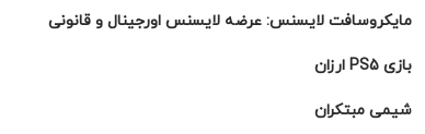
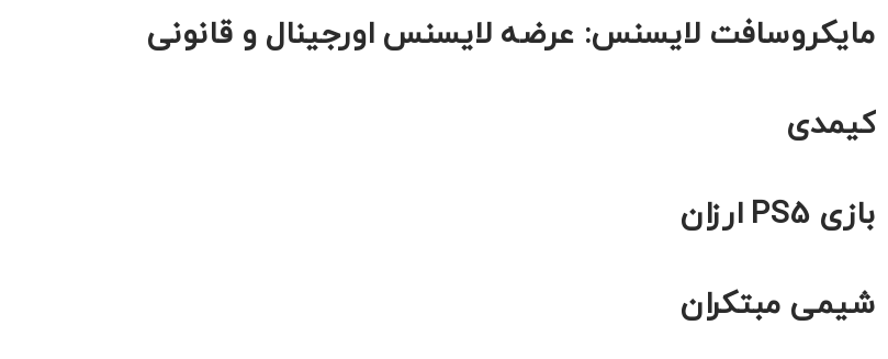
none -> [786,104,876,146] کیمدی

